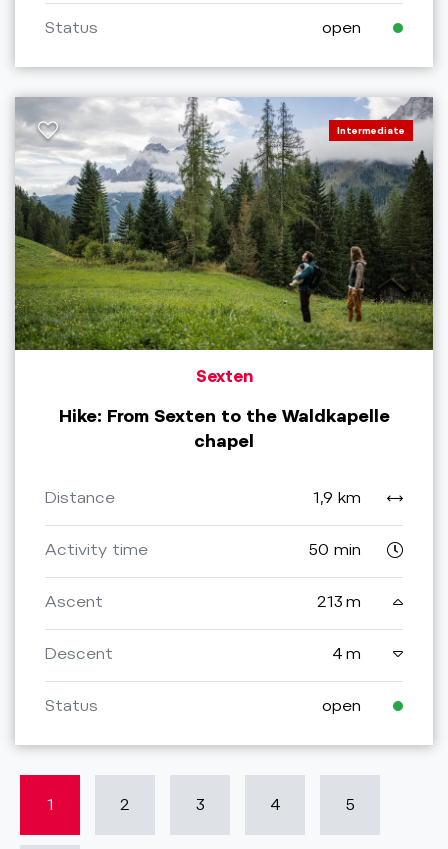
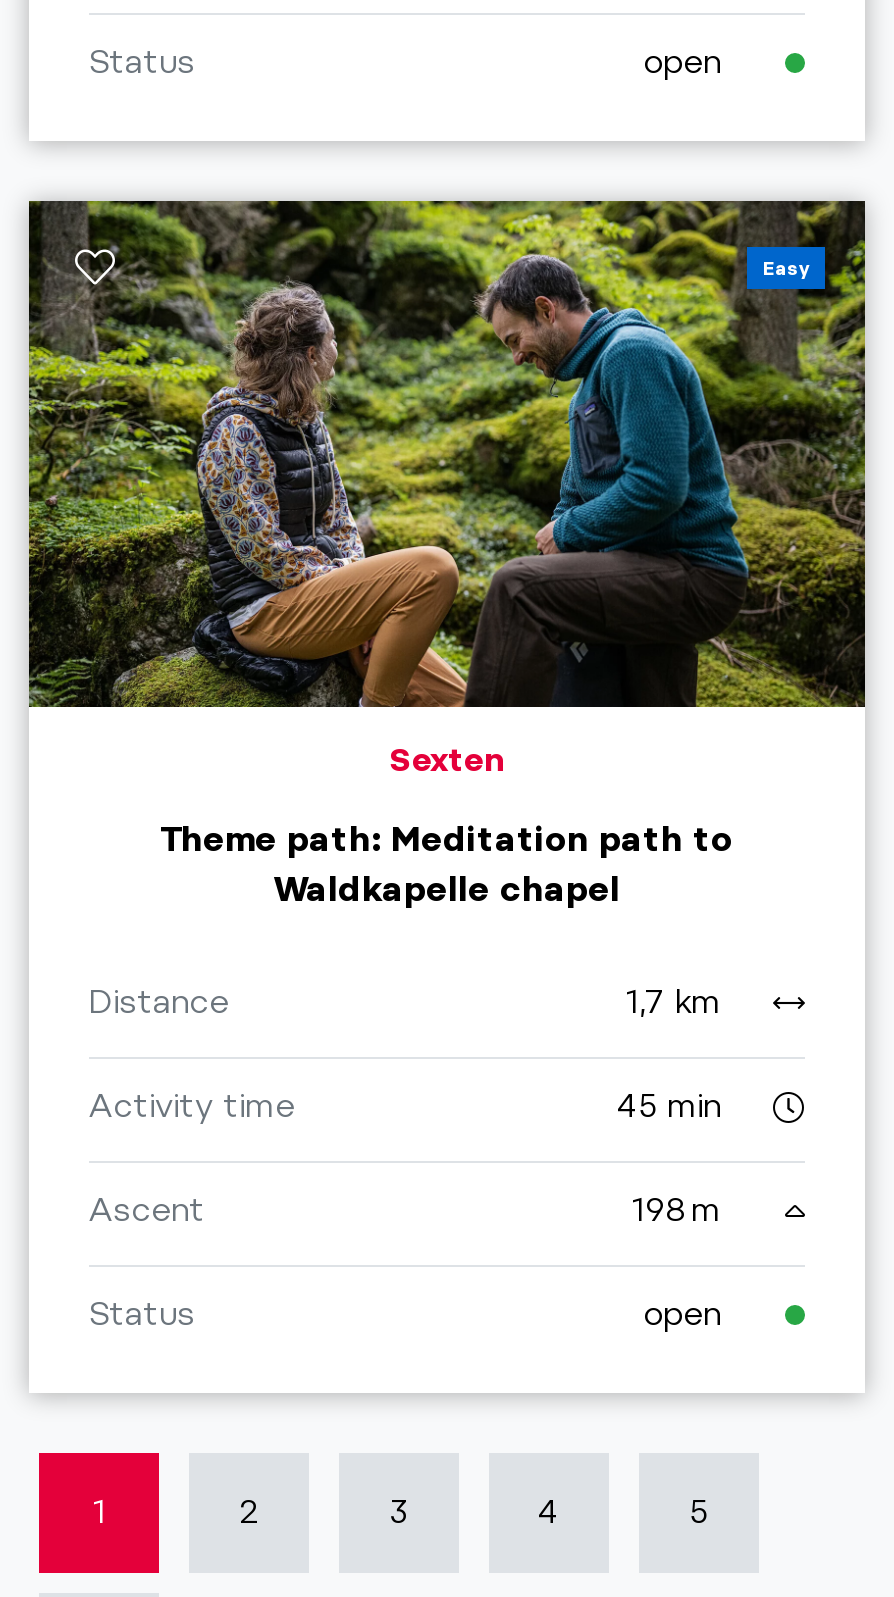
[15,97,434,351] [image] | Intermediate -> [27,199,867,709] [image] | Easy
[58,406,389,451] Hike: From Sexten to the Waldkapelle | chapel -> [161,820,733,910] Theme path: Meditation path to | Waldkapelle chapel
[313,488,361,507] 1,9 km -> [625,984,721,1022] 1,7 km
[309,540,361,559] 50 min -> [617,1088,721,1126] 45 min
[45,592,361,663] 213 m | Descent | 4 m -> [631,1192,721,1230] 198 m

